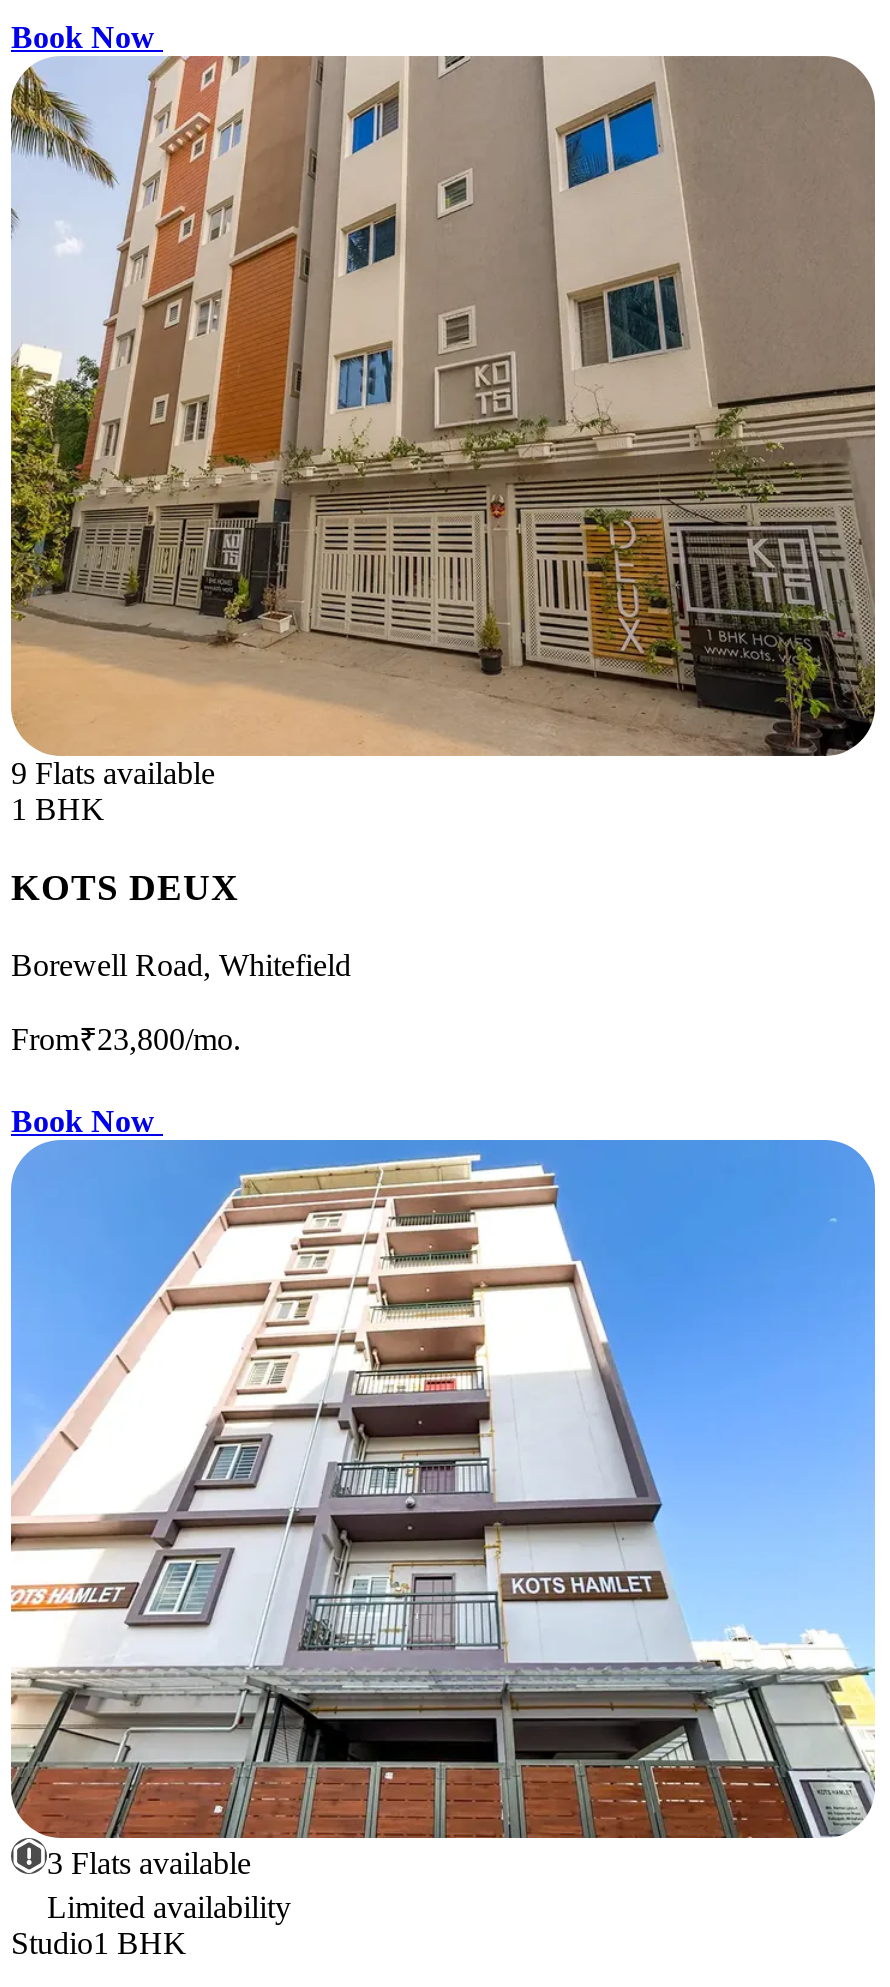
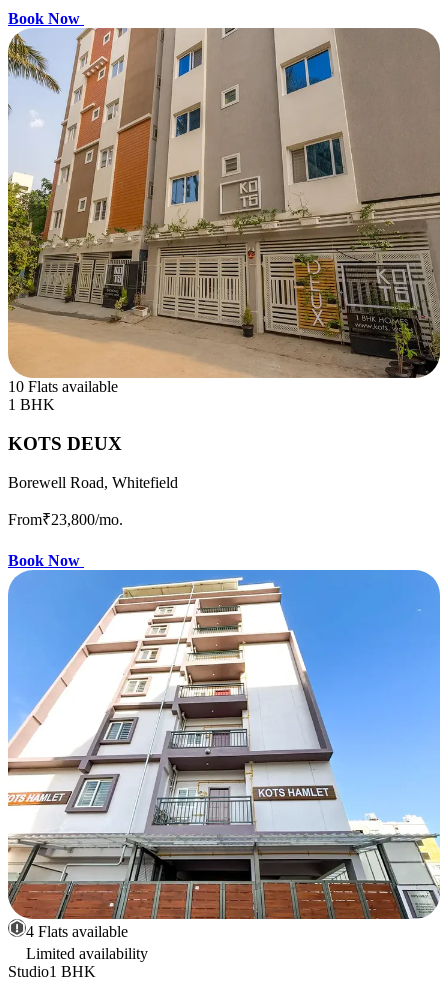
[11,756,215,790] 9 Flats available -> [8,378,118,395] 10 Flats available
[47,1847,251,1881] 3 Flats available -> [26,923,128,940] 4 Flats available

